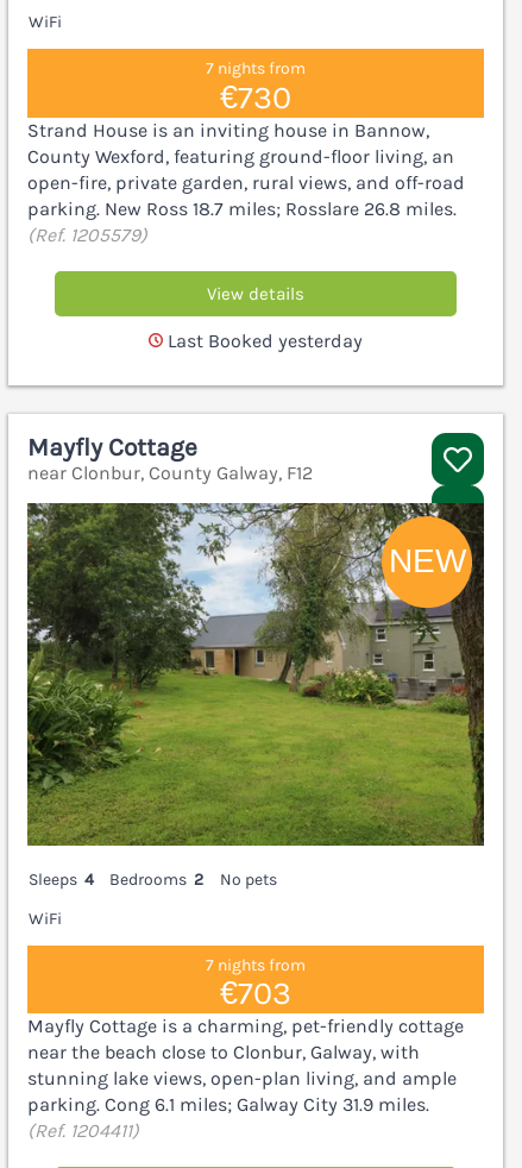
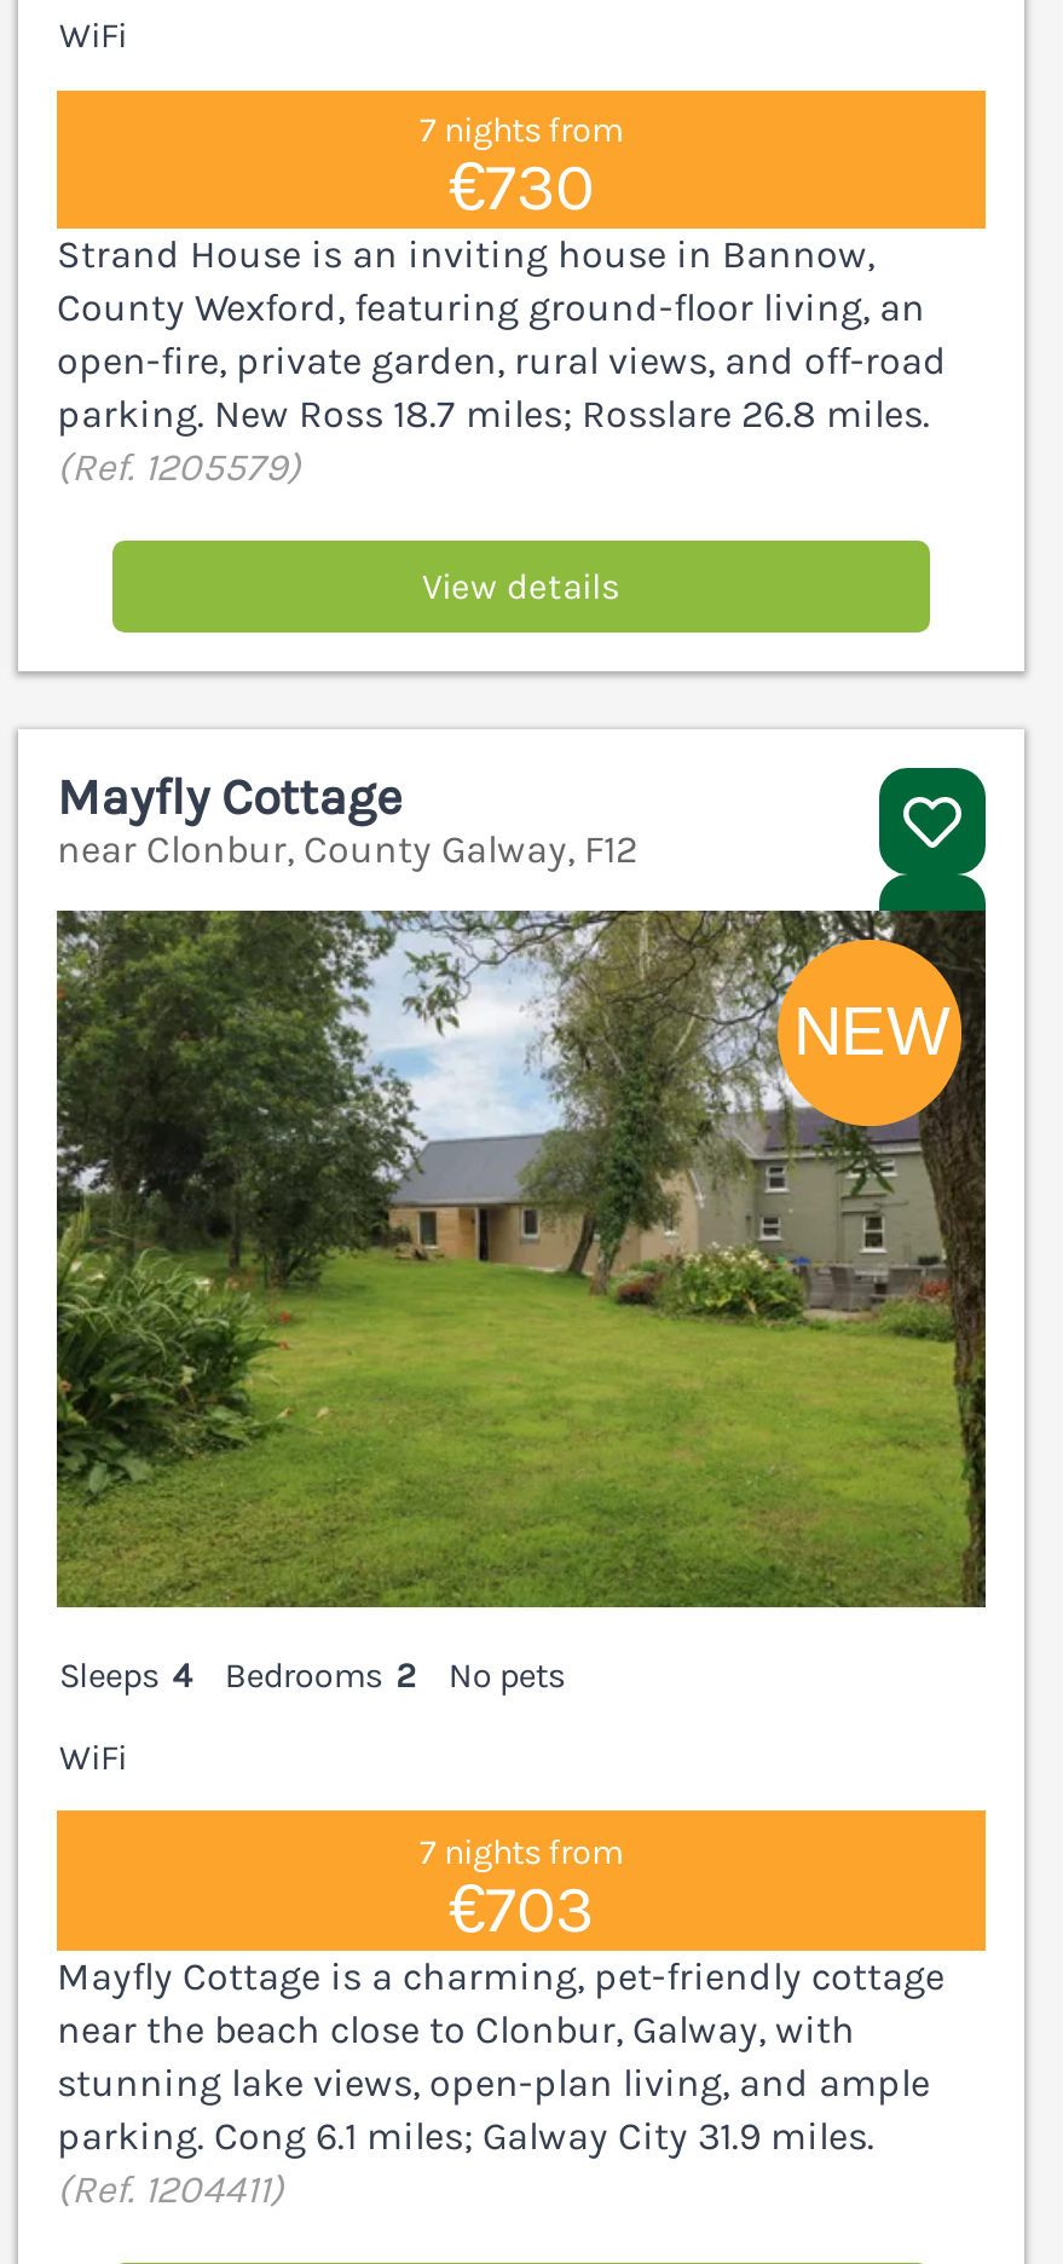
[163,329,363,352] Last Booked yesterday -> none

